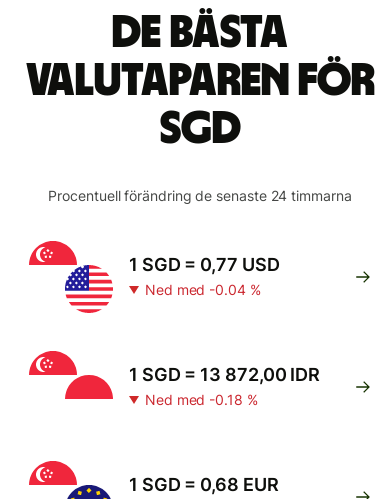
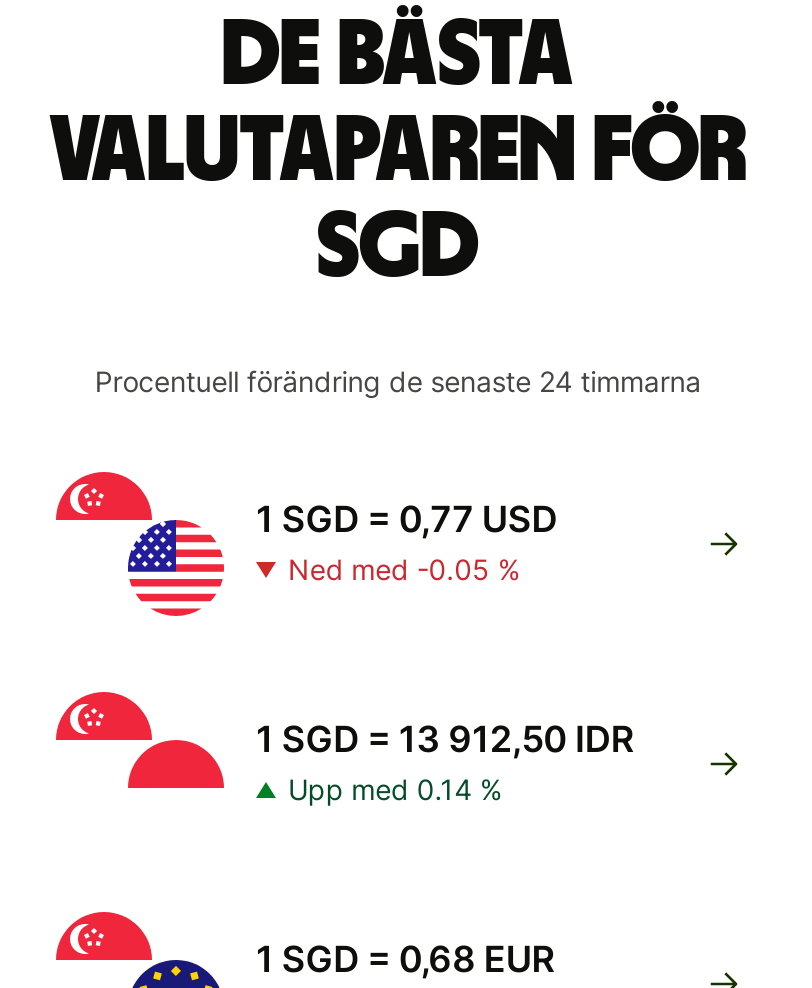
[145,281,261,298] Ned med -0.04 % -> [288,552,520,586] Ned med -0.05 %
[129,364,320,385] 1 SGD = 13 872,00 IDR -> [256,718,634,760] 1 SGD = 13 912,50 IDR
[145,391,258,408] Ned med -0.18 % -> [288,772,502,806] Upp med 0.14 %

